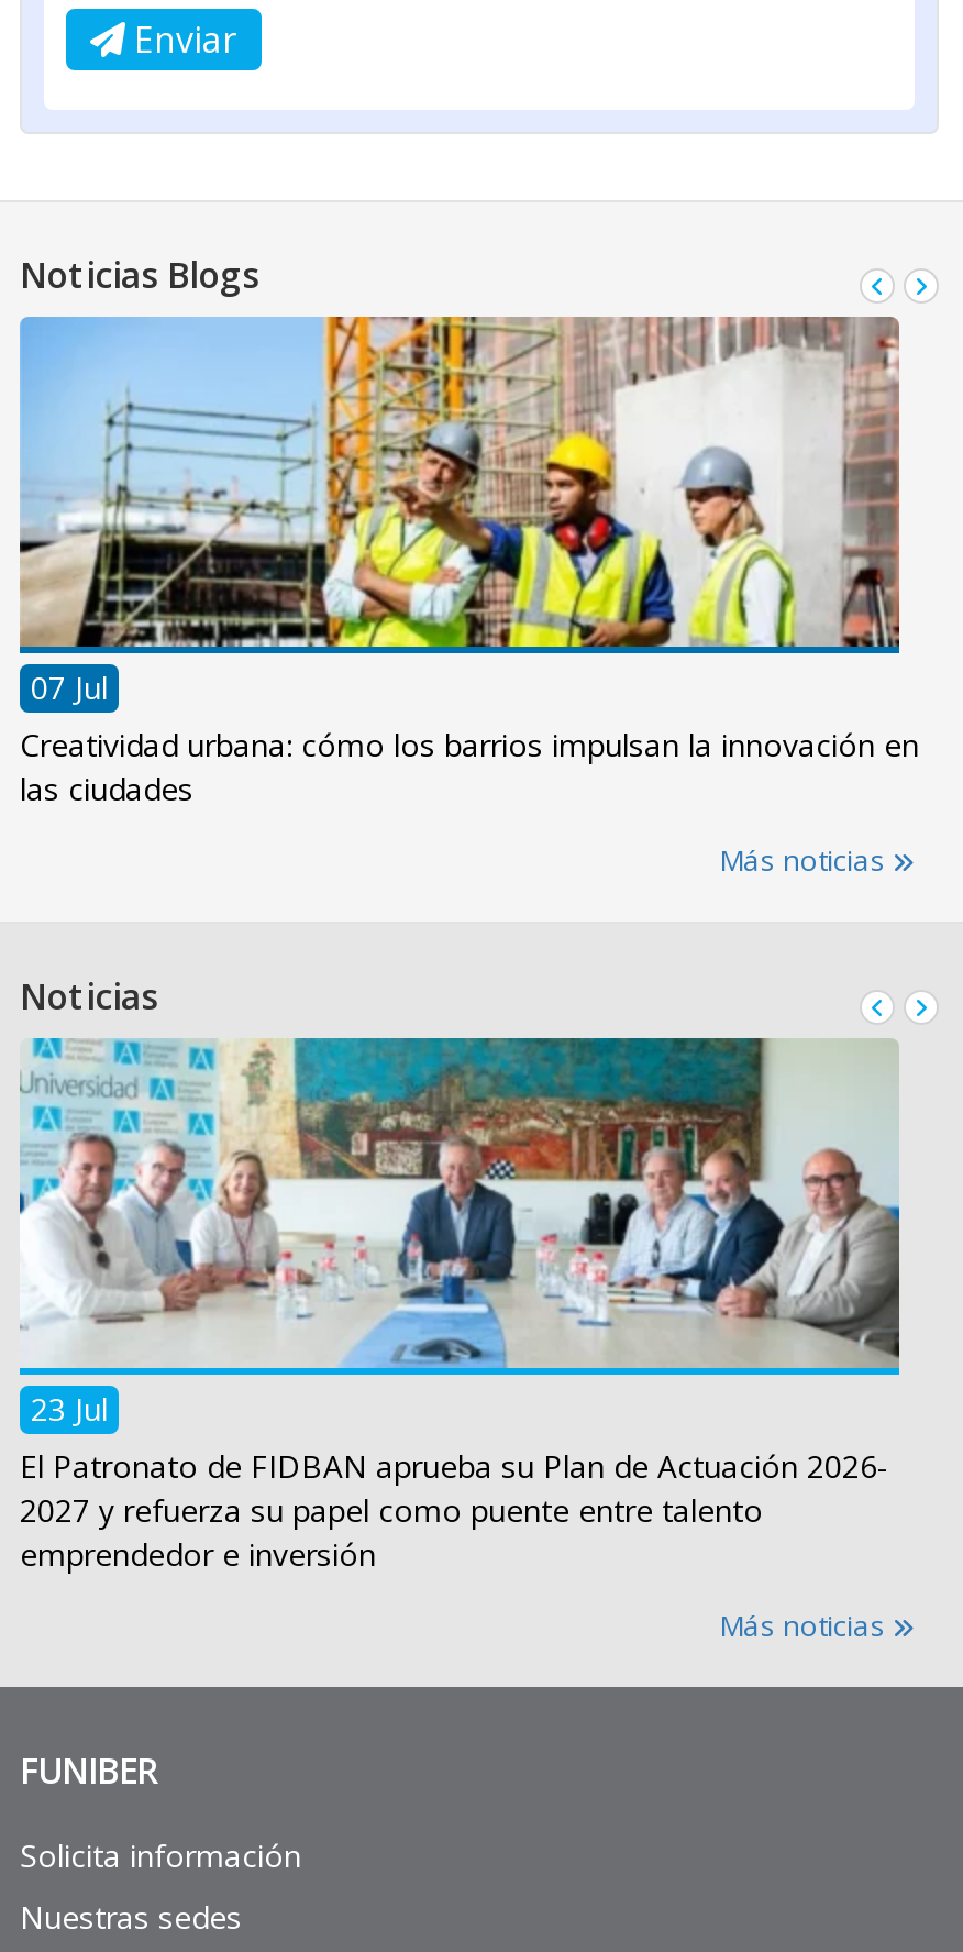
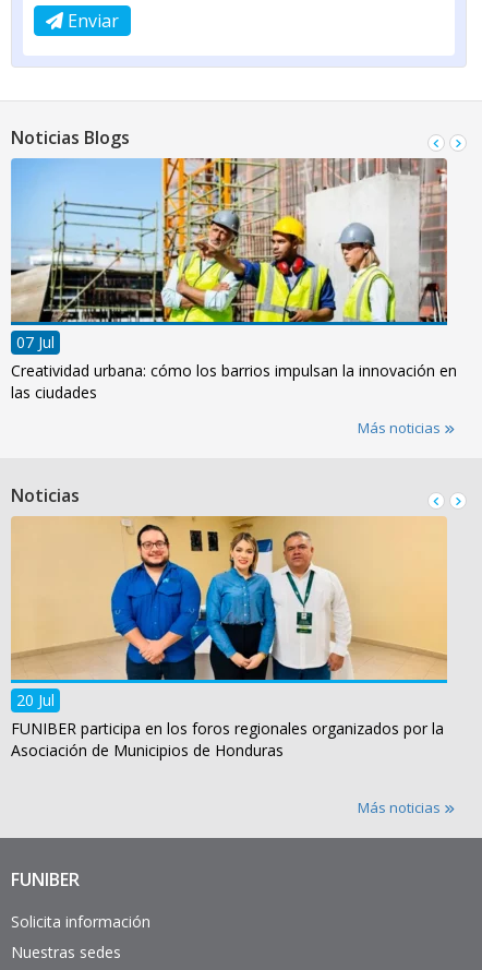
[18,1036,901,1575] [image] | 23 Jul | El Patronato de FIDBAN aprueba su Plan de Actuación 2026- | 2027 y refuerza su papel como puente entre talento | emprendedor e inversión -> [10,515,448,761] [image] | 20 Jul | FUNIBER participa en los foros regionales organizados por la | Asociación de Municipios de Honduras

